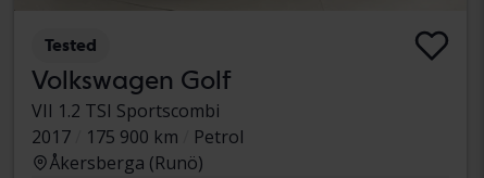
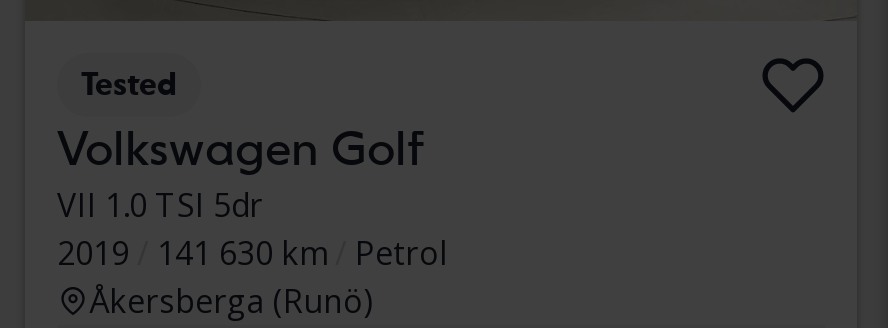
[32,99,220,123] VII 1.2 TSI Sportscombi -> [57,182,263,226] VII 1.0 TSI 5dr
[32,125,71,149] 2017 -> [57,230,129,274] 2019
[86,125,178,149] 175 900 km -> [157,230,327,274] 141 630 km

